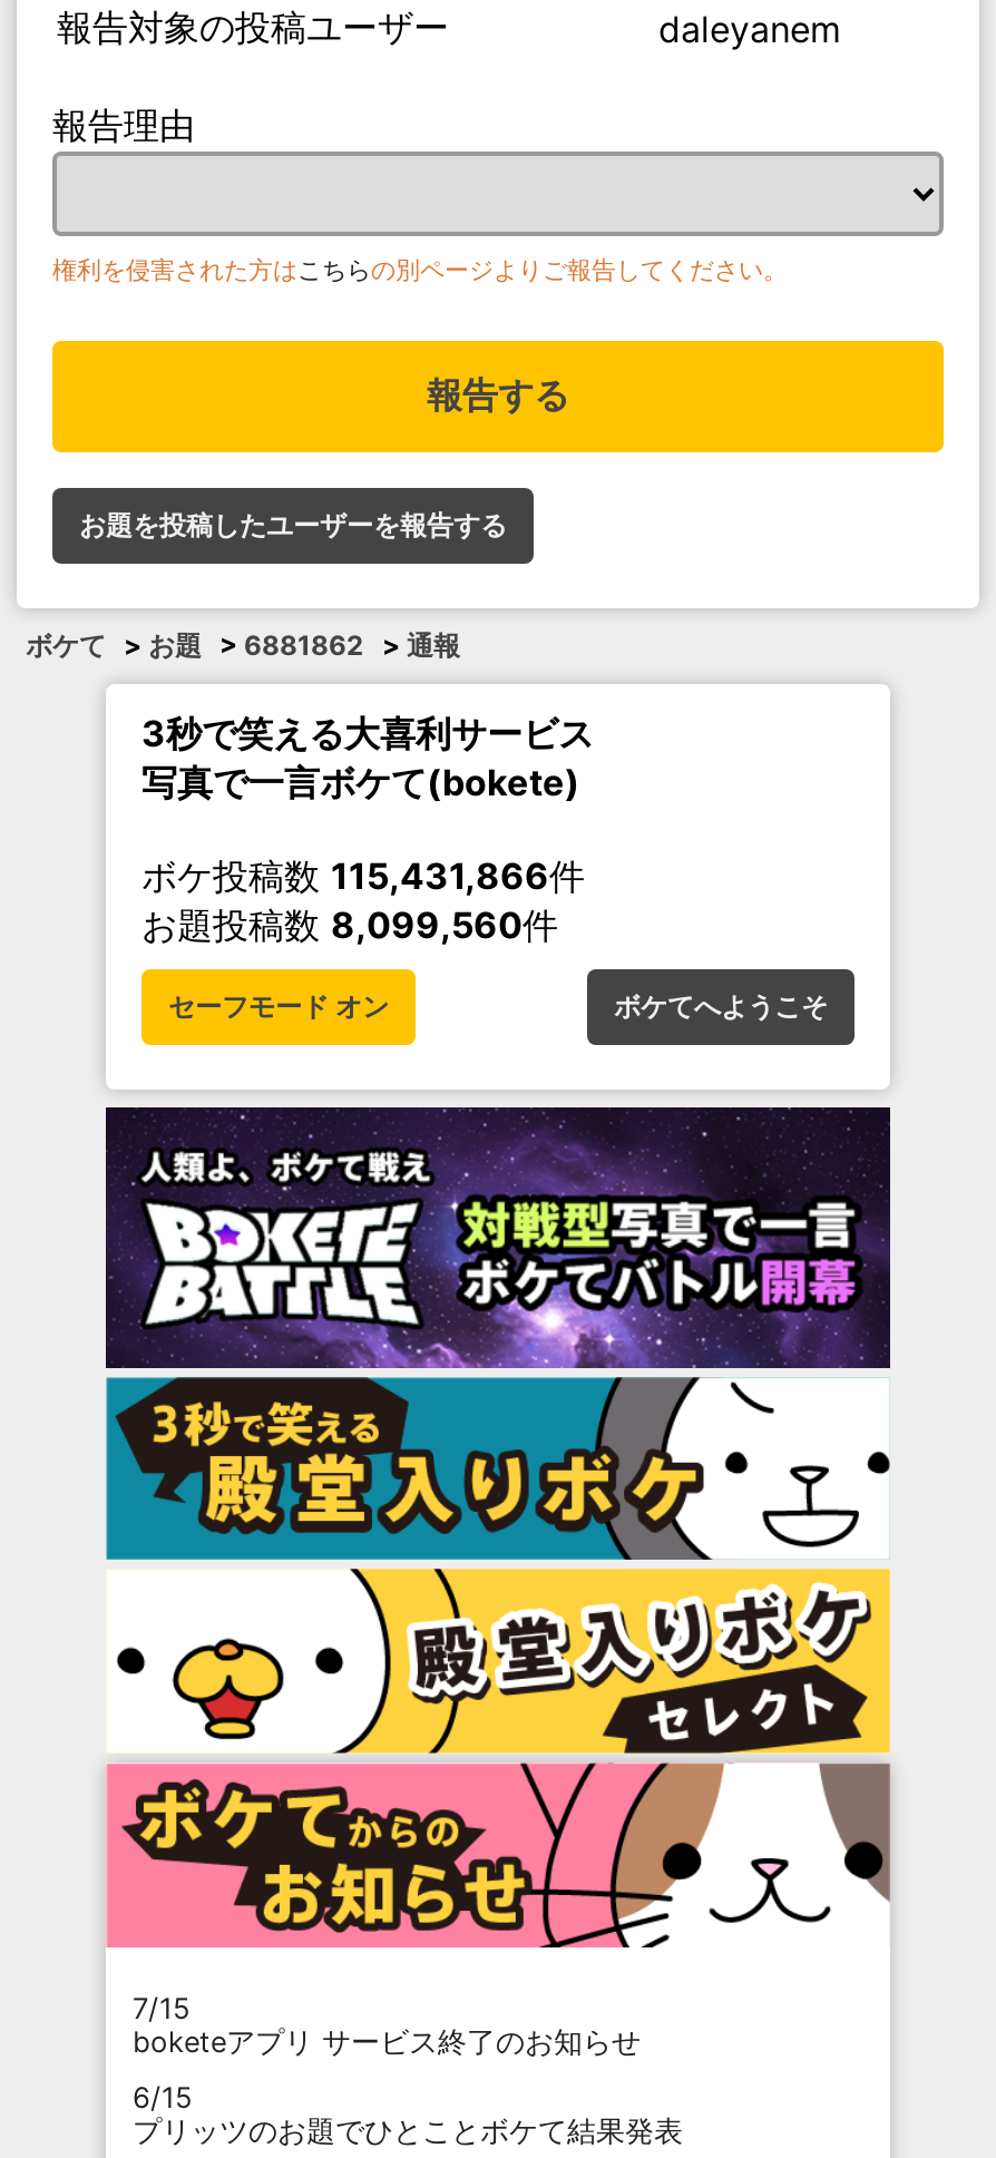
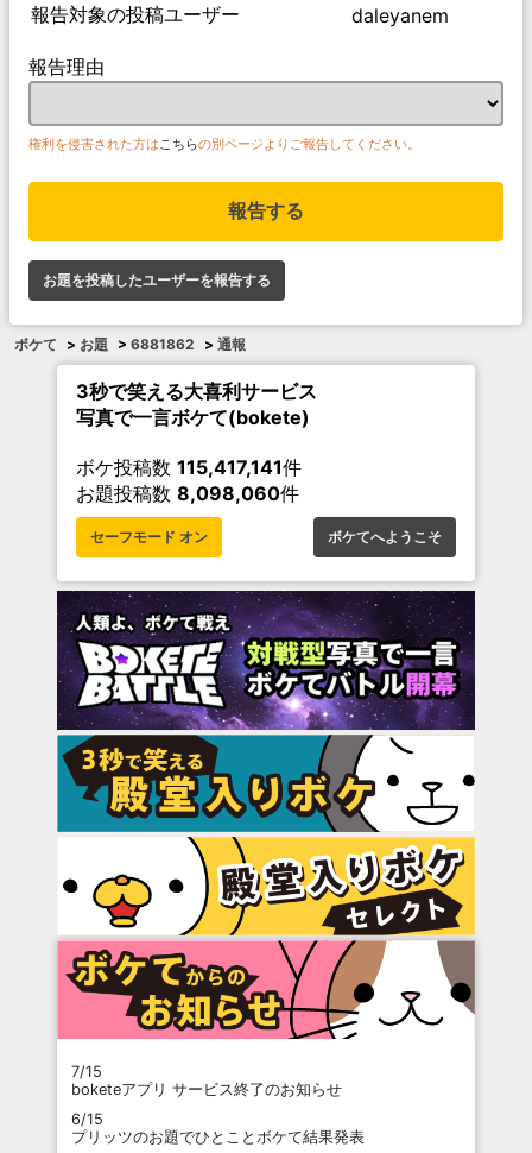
[141,852,585,897] ボケ投稿数115,431,866件 -> [76,455,302,478] ボケ投稿数115,417,141件
[141,901,558,946] お題投稿数8,099,560件 -> [76,481,299,505] お題投稿数8,098,060件

